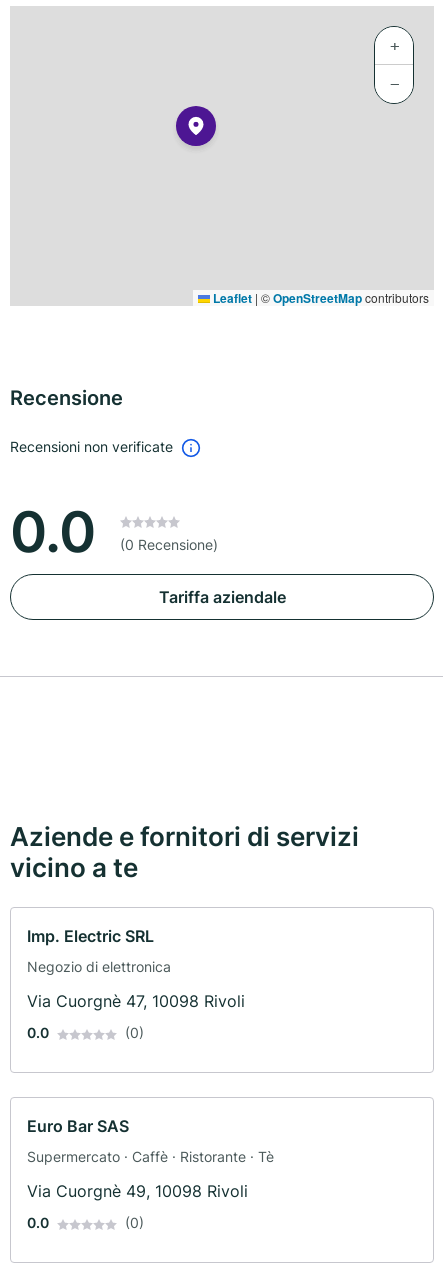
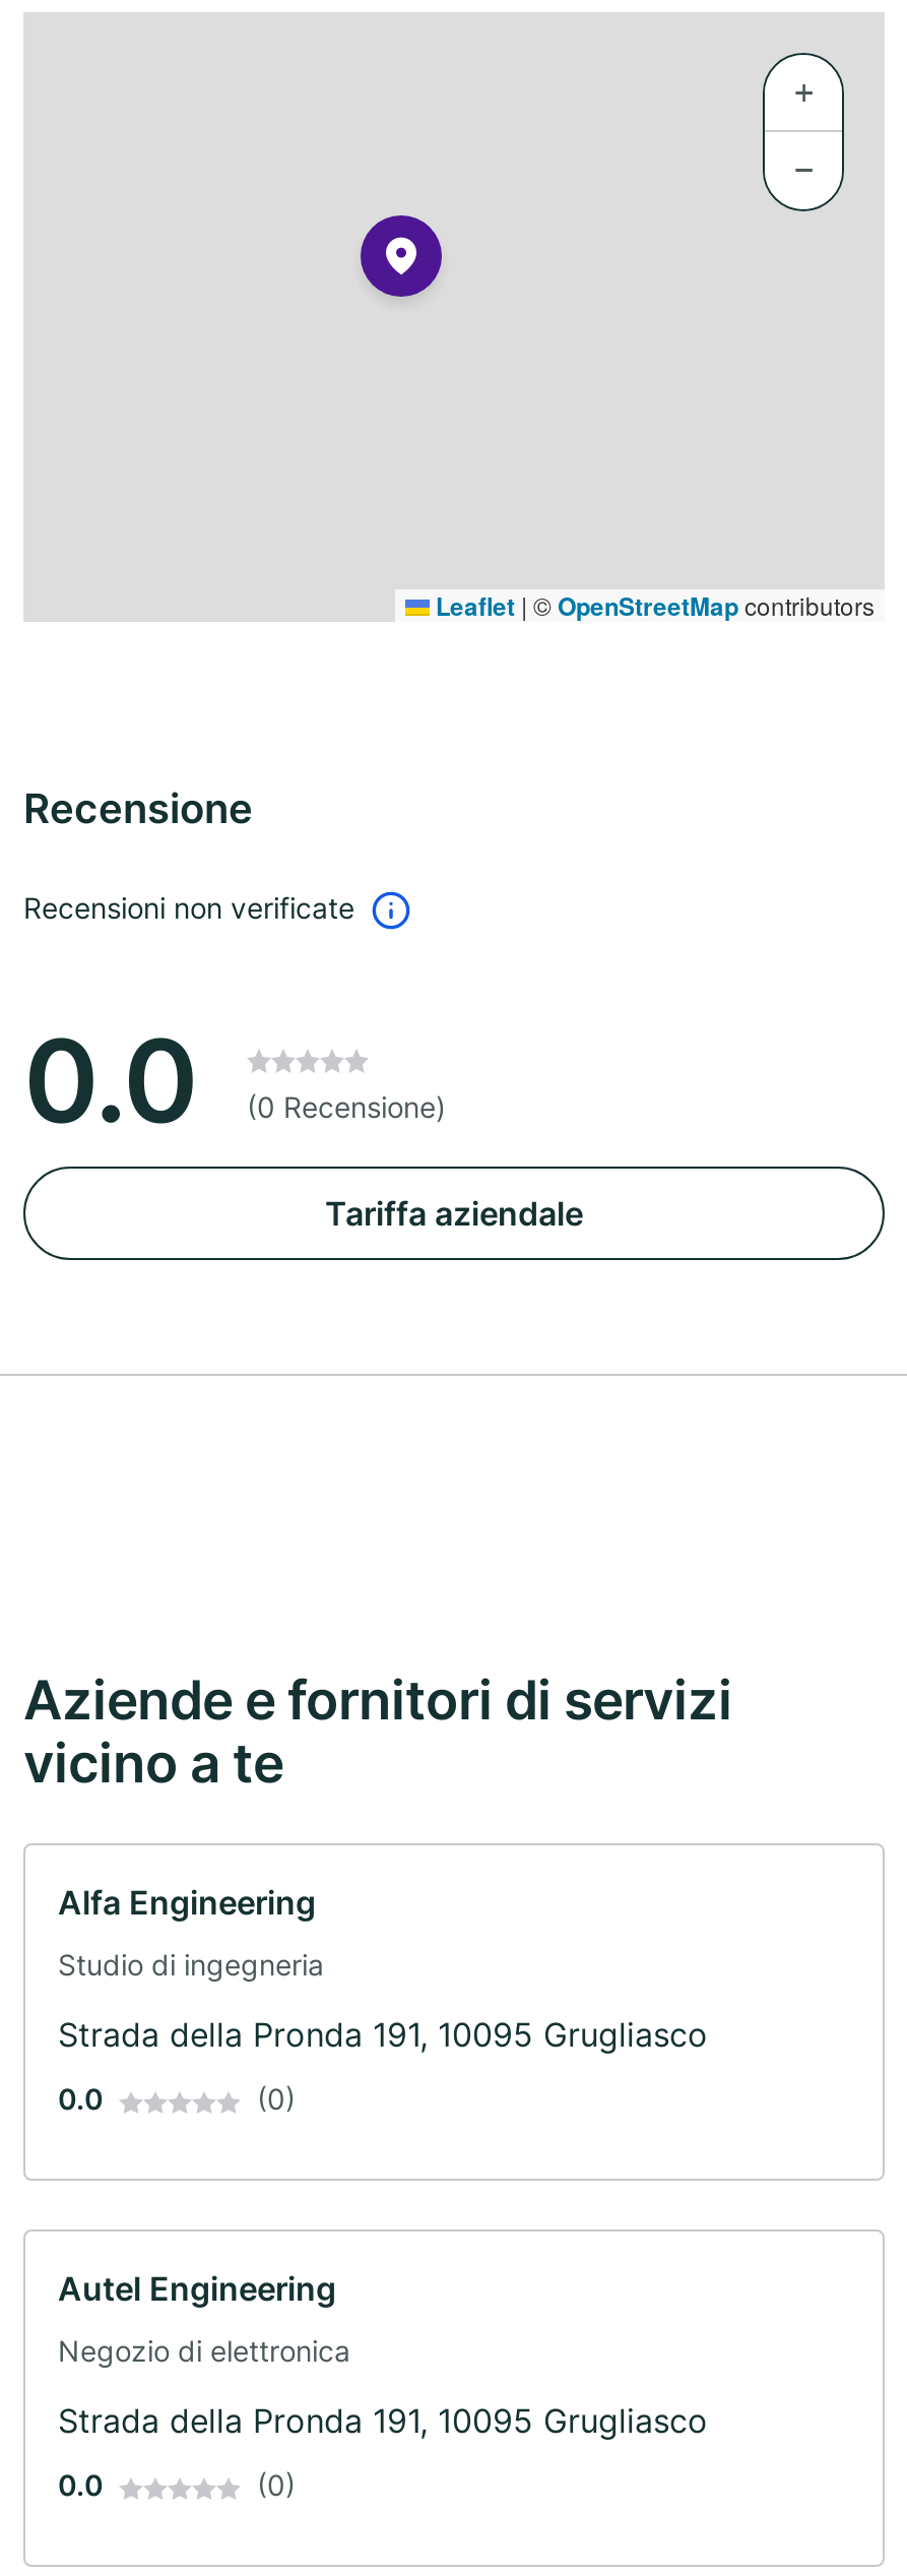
none -> [58,1948,324,1982] Studio di ingegneria
[27,926,154,946] Imp. Electric SRL -> [58,1883,316,1923] Alfa Engineering
moved [27,958,171,975] -> [58,2334,350,2368]: Negozio di elettronica
[27,991,245,1011] Via Cuorgnè 47, 10098 Rivoli -> [58,2015,708,2056] Strada della Pronda 191, 10095 Grugliasco
[27,1116,129,1136] Euro Bar SAS -> [58,2269,336,2310] Autel Engineering
[27,1148,274,1165] Supermercato · Caffè · Ristorante · Tè -> none
[27,1181,248,1201] Via Cuorgnè 49, 10098 Rivoli -> [58,2401,708,2442] Strada della Pronda 191, 10095 Grugliasco

